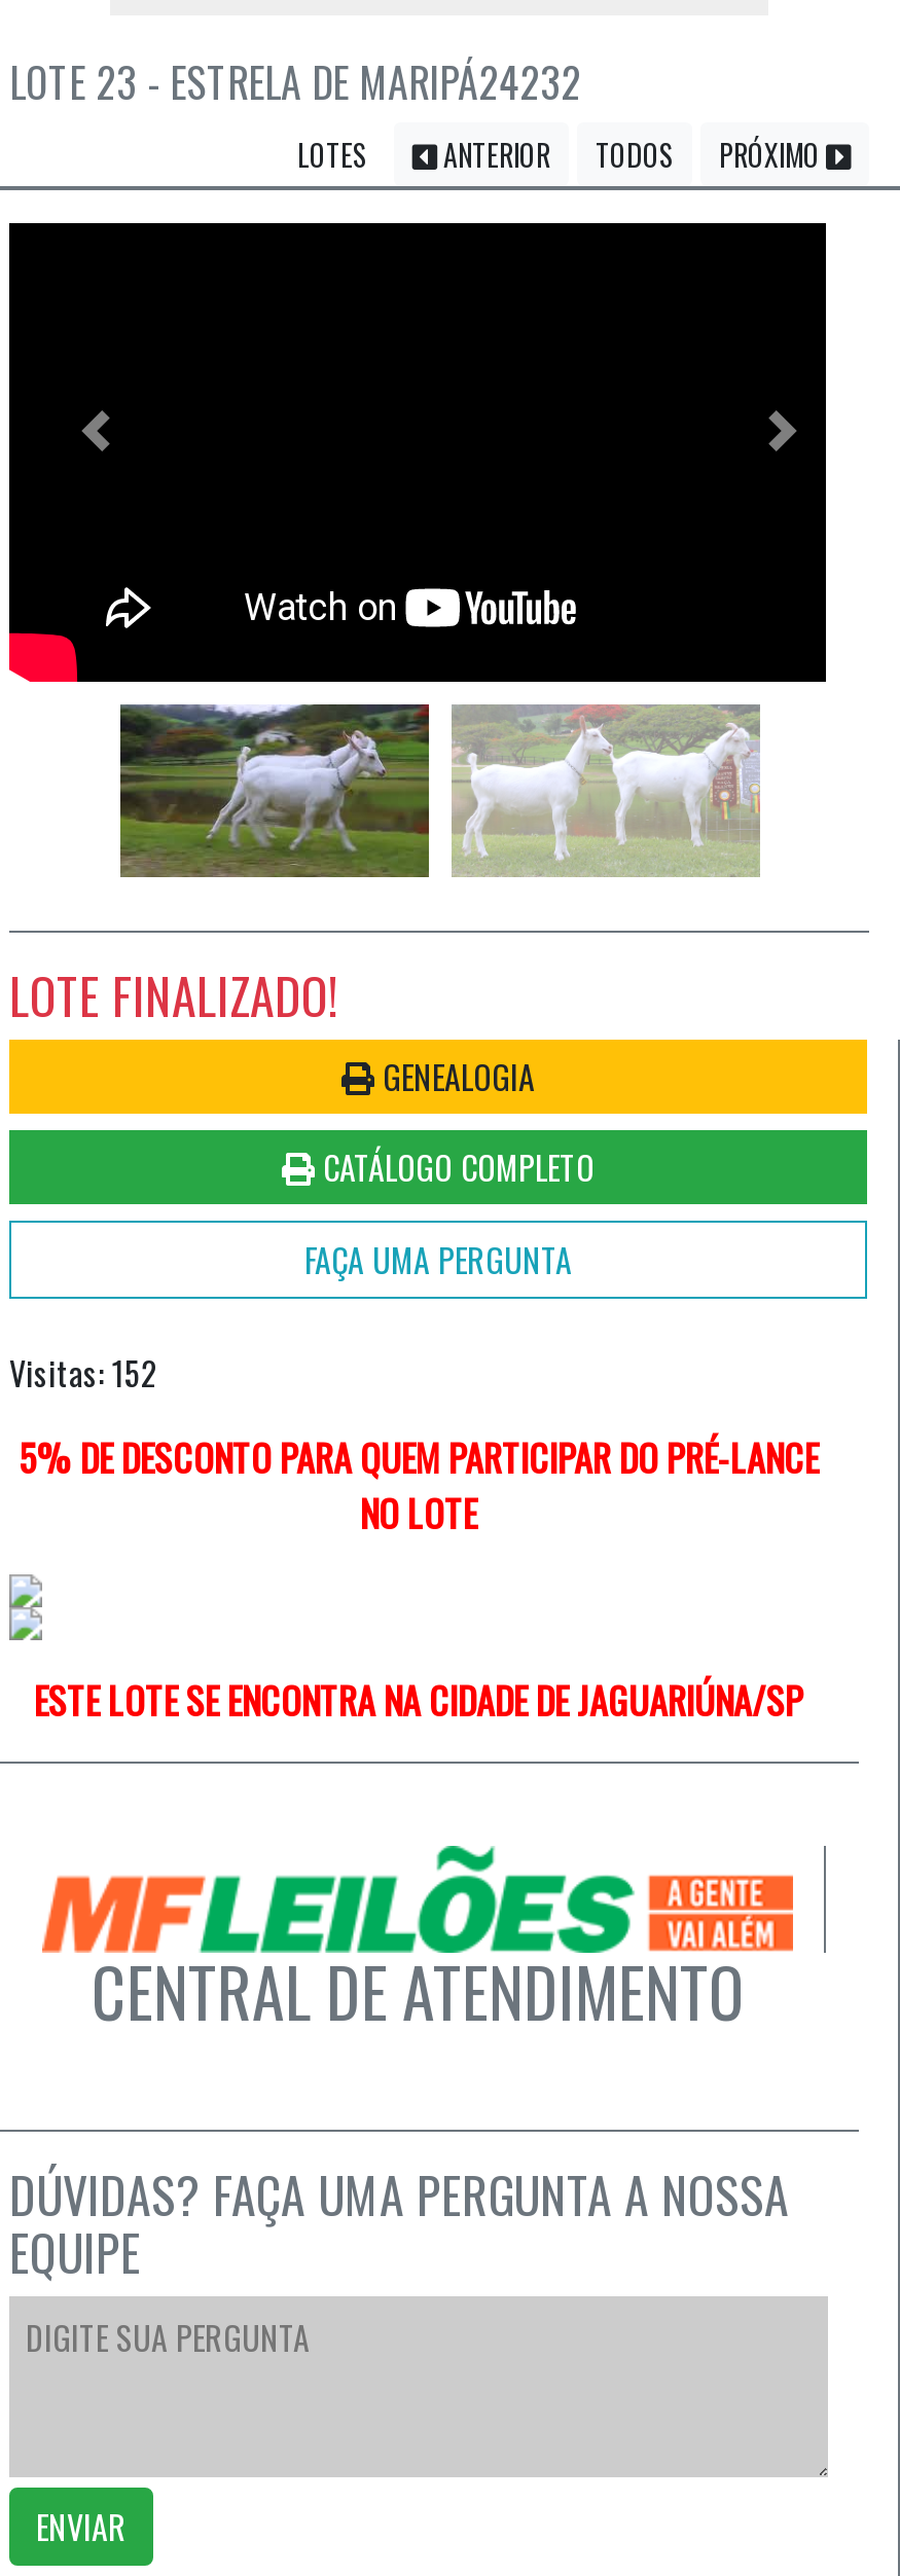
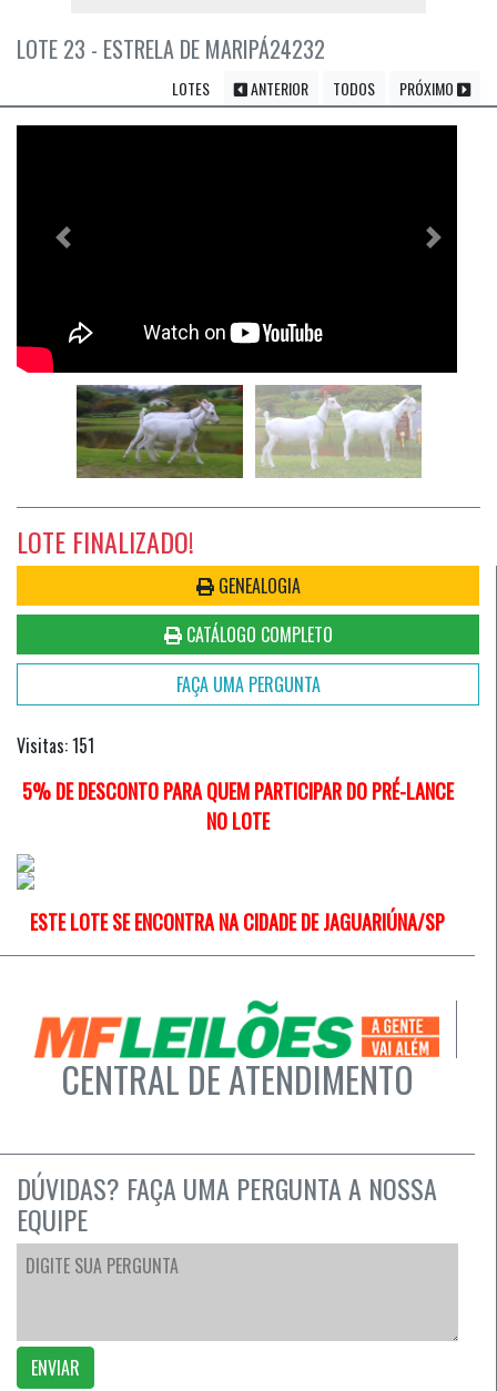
[9,1348,157,1398] Visitas: 152 -> [17,732,94,759] Visitas: 151

